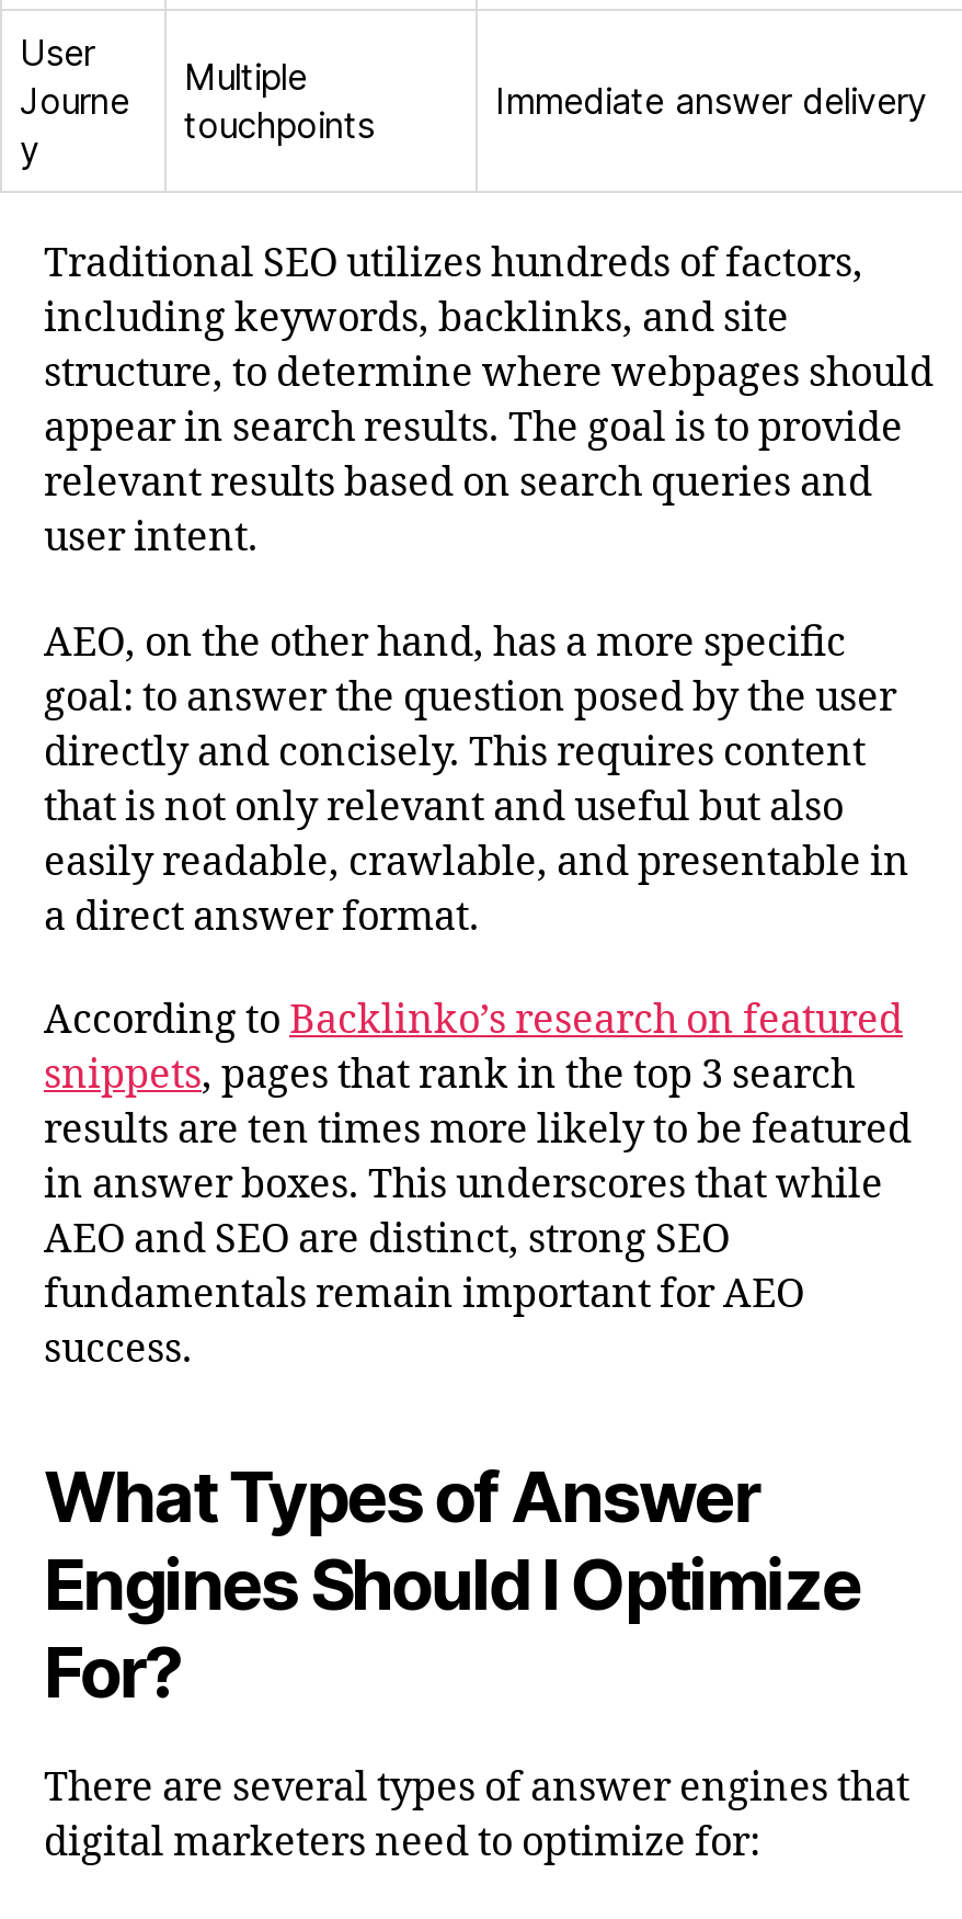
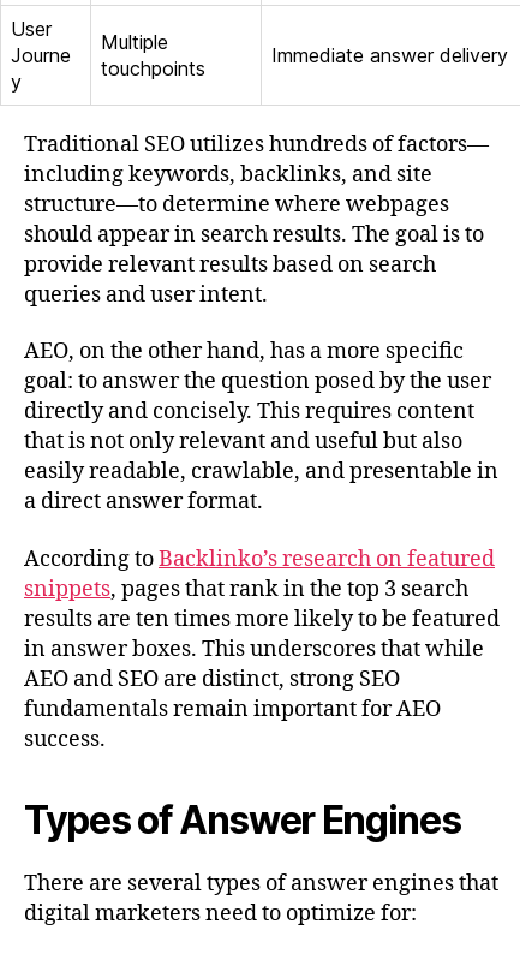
[44,240,863,290] Traditional SEO utilizes hundreds of factors, -> [24,131,489,158] Traditional SEO utilizes hundreds of factors—
[44,349,934,564] structure, to determine where webpages should | appear in search results. The goal is to provide | relevant results based on search queries and | user intent. -> [24,191,484,309] structure—to determine where webpages | should appear in search results. The goal is to | provide relevant results based on search | queries and user intent.
[44,1455,861,1716] What Types of Answer | Engines Should I Optimize | For? -> [24,796,460,843] Types of Answer Engines

